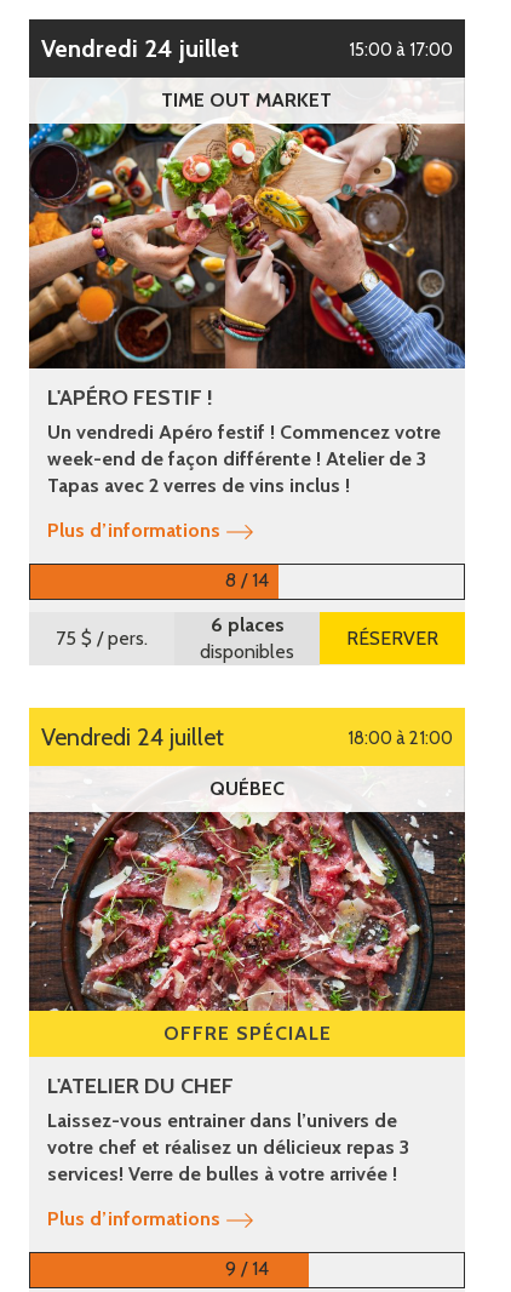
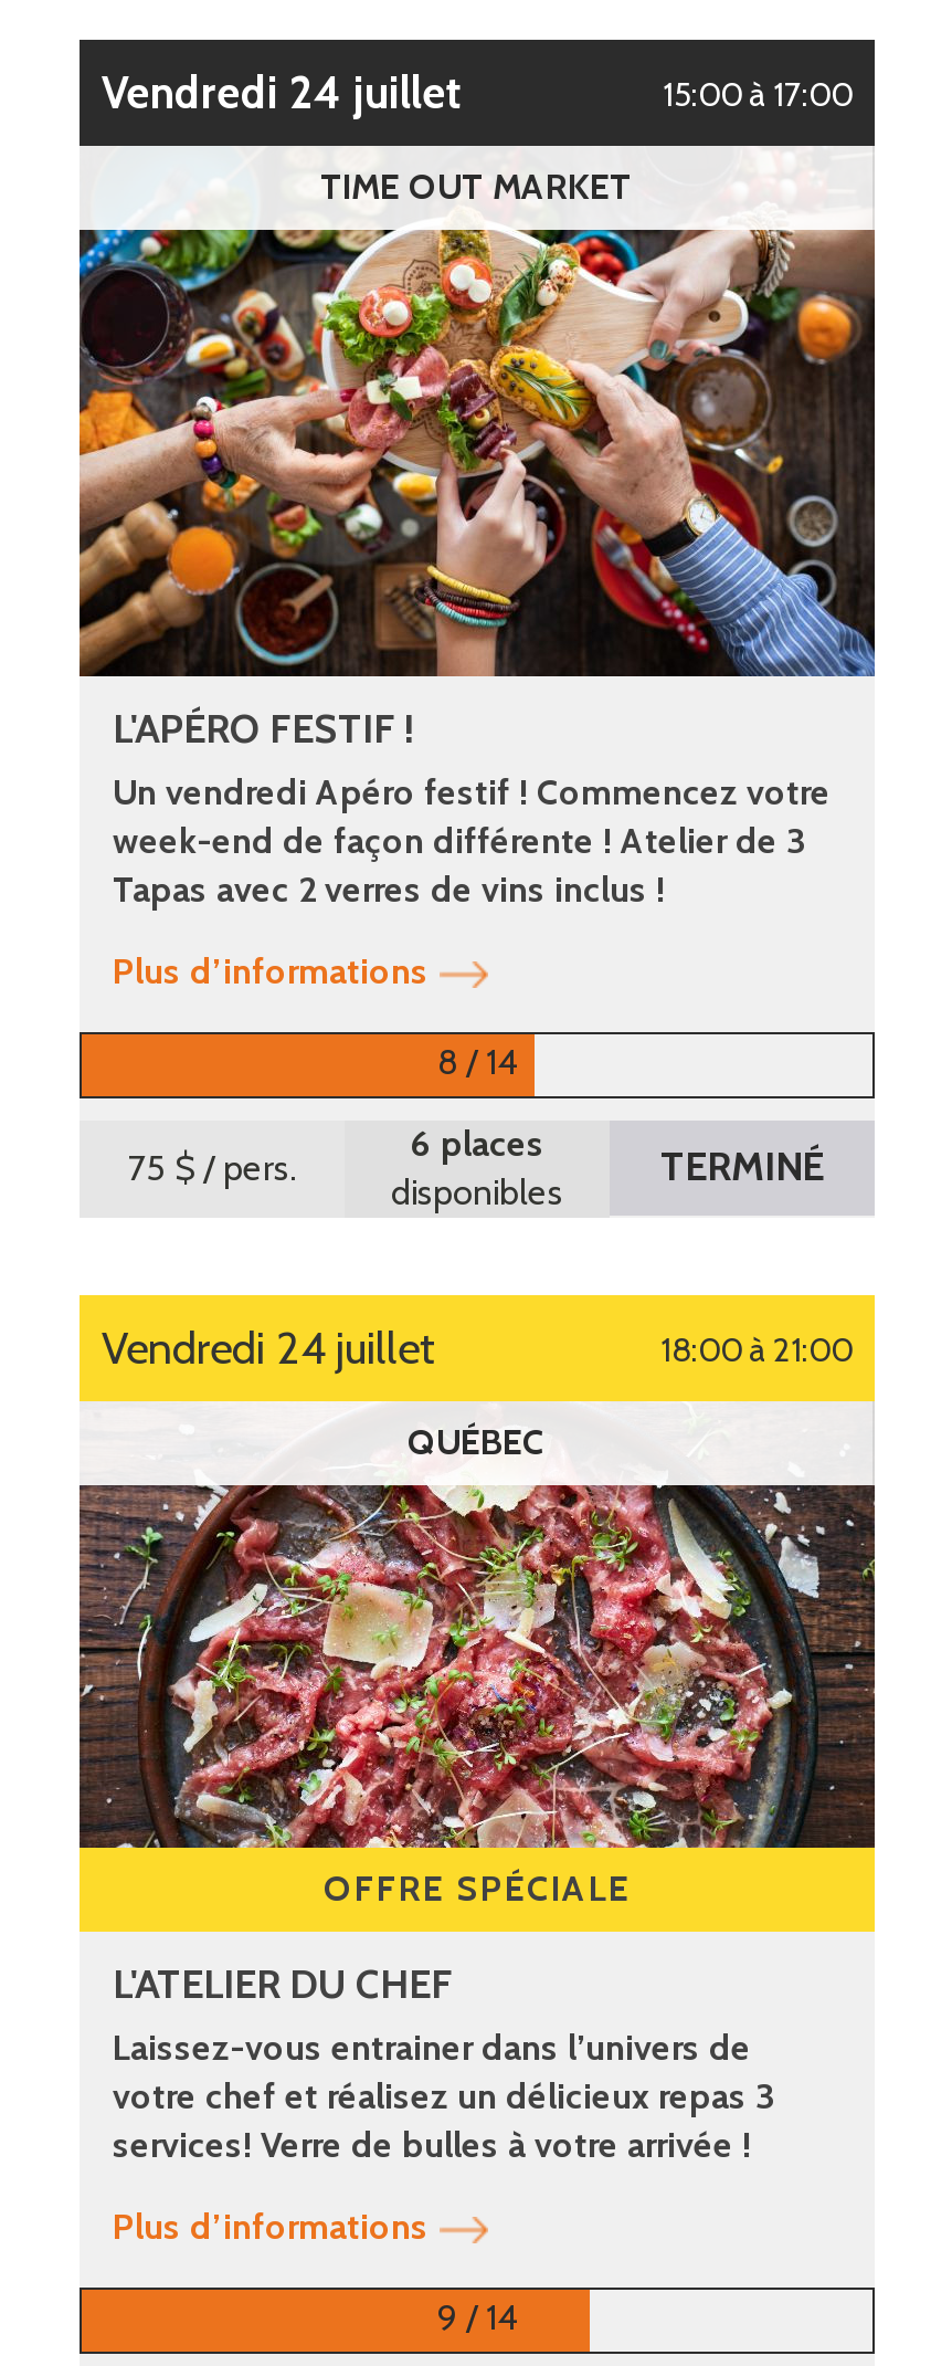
[346,627,438,650] RÉSERVER -> [660,1143,824,1191] TERMINÉ

